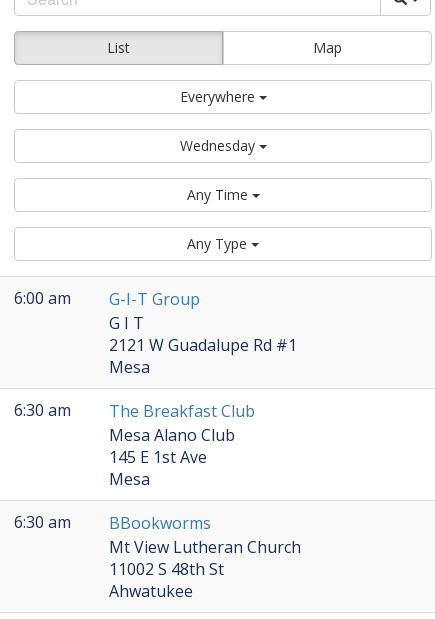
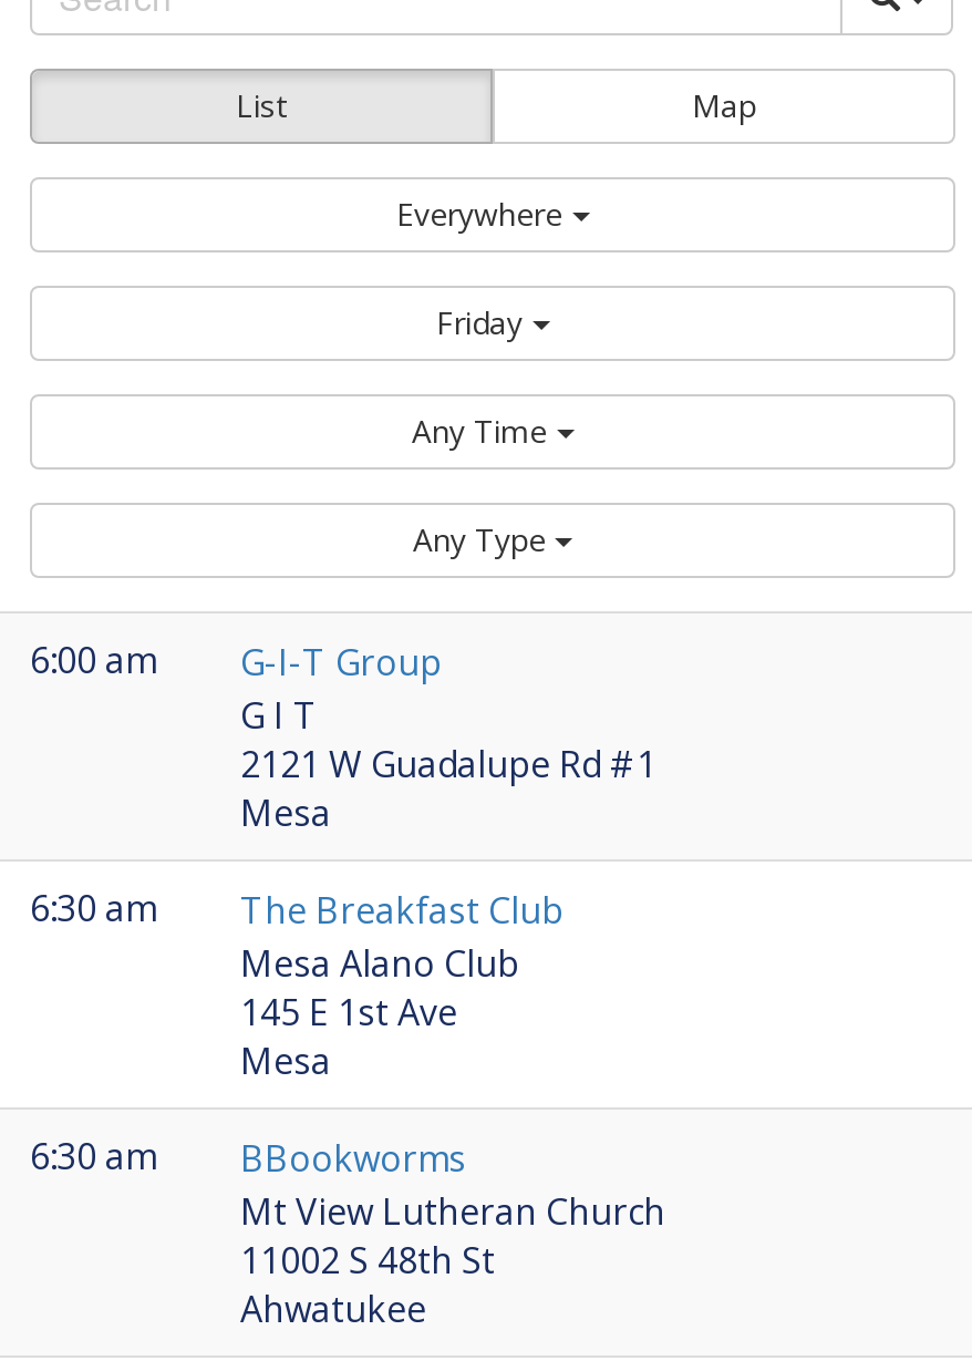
[179,136,258,155] Wednesday -> [436,301,531,343] Friday

